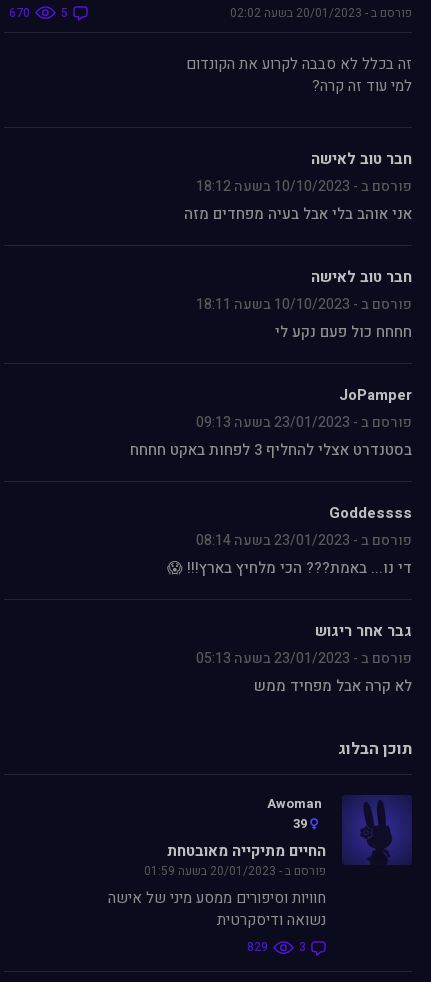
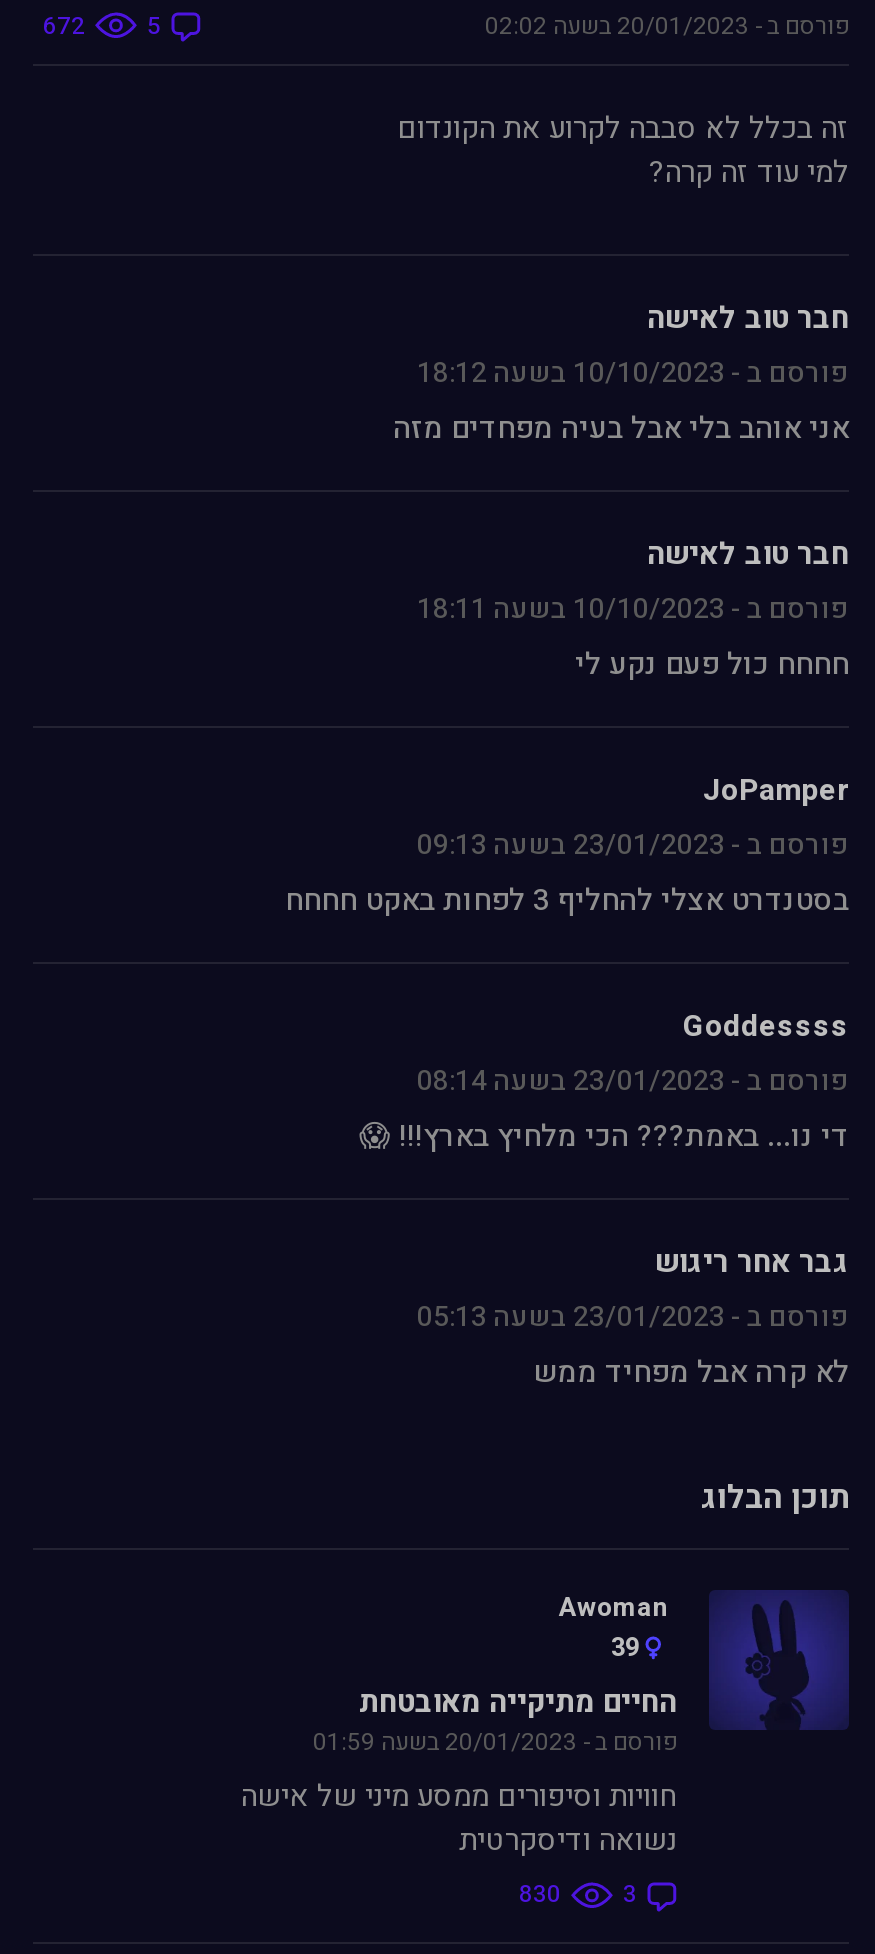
[9,4,68,22] 670 5 -> [43,8,161,44] 672 5
[247,938,306,956] 829 3 -> [519,1876,637,1912] 830 3

